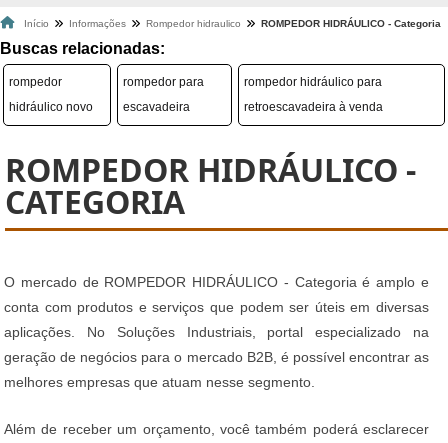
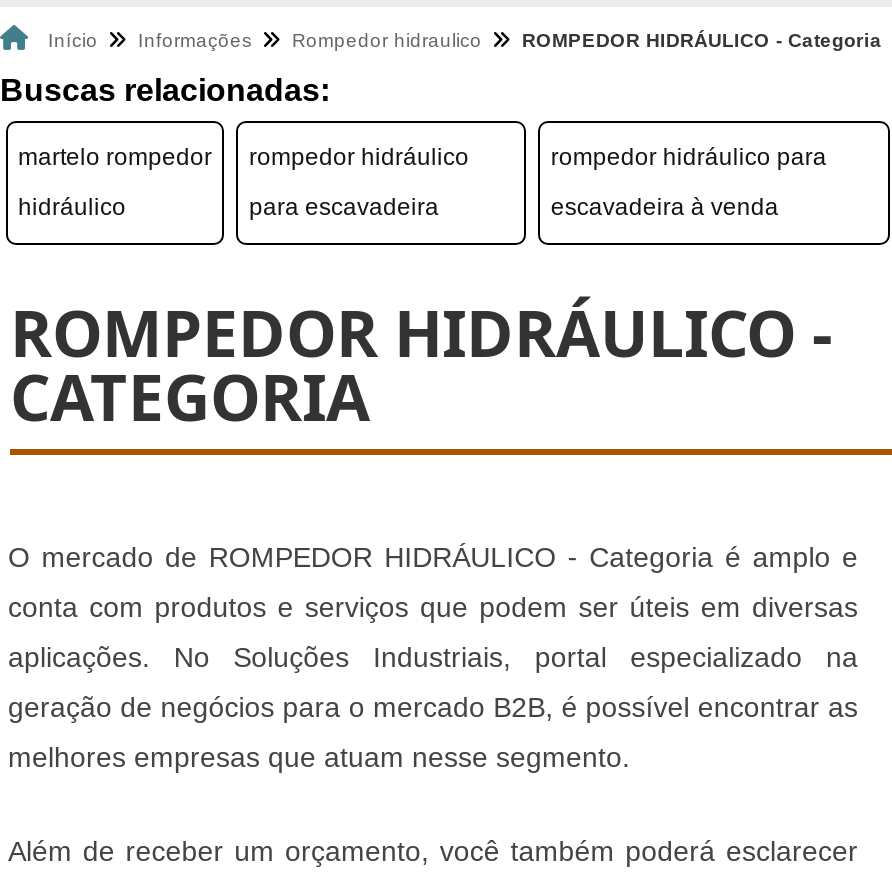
[9,75,62,89] rompedor -> [18,143,212,171] martelo rompedor
[123,75,204,89] rompedor para -> [249,143,469,171] rompedor hidráulico
[9,100,93,114] hidráulico novo -> [18,193,126,221] hidráulico
[123,100,190,114] escavadeira -> [249,193,439,221] para escavadeira
[244,100,383,114] retroescavadeira à venda -> [551,193,779,221] escavadeira à venda

